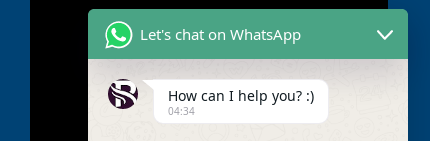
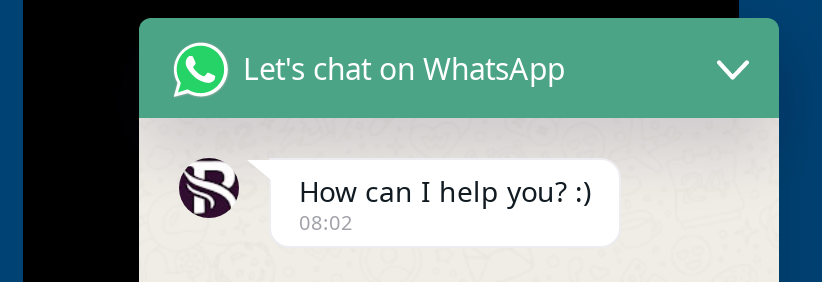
[168,104,195,118] 04:34 -> [299,208,353,236] 08:02

